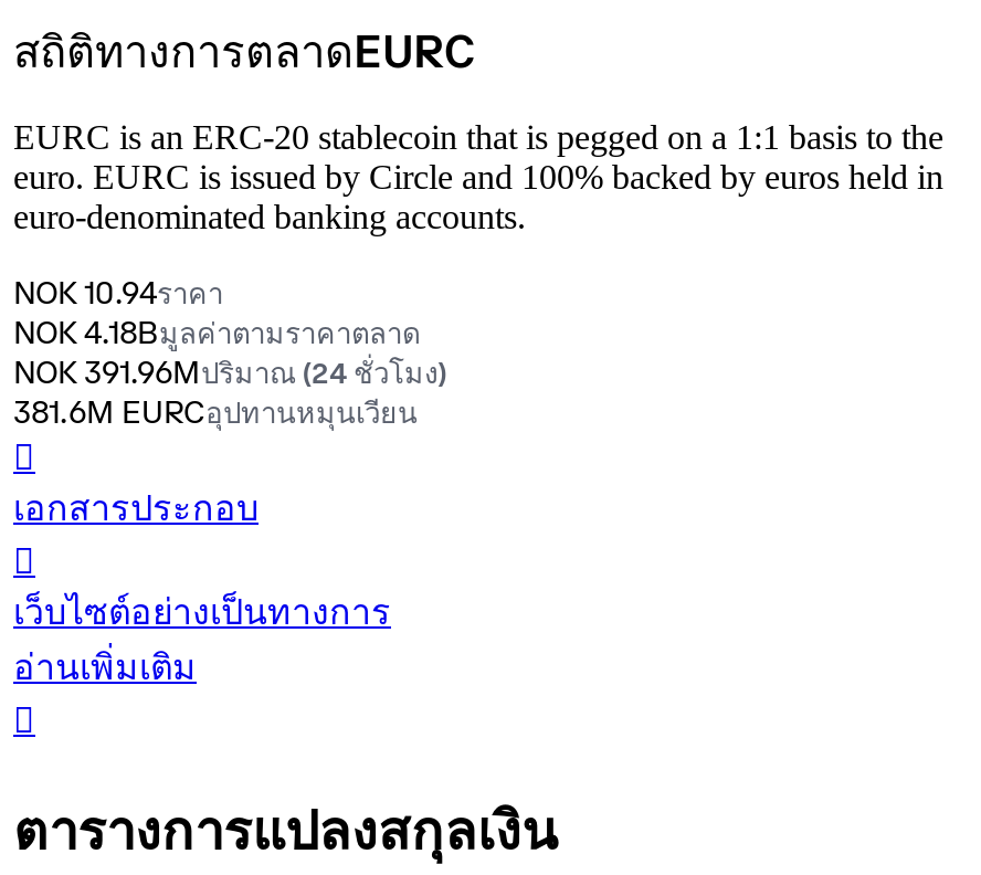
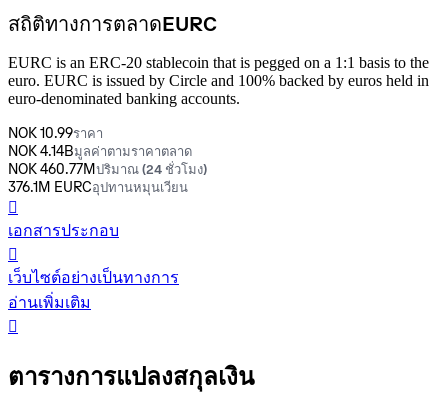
[13,272,223,312] NOK 10.94ราคา -> [8,124,103,142] NOK 10.99ราคา
[13,312,420,352] NOK 4.18Bมูลค่าตามราคาตลาด -> [8,142,192,160] NOK 4.14Bมูลค่าตามราคาตลาด
[13,352,446,392] NOK 391.96Mปริมาณ (24 ชั่วโมง) -> [8,160,207,178] NOK 460.77Mปริมาณ (24 ชั่วโมง)
[13,392,418,431] 381.6M EURCอุปทานหมุนเวียน -> [8,178,188,196] 376.1M EURCอุปทานหมุนเวียน

